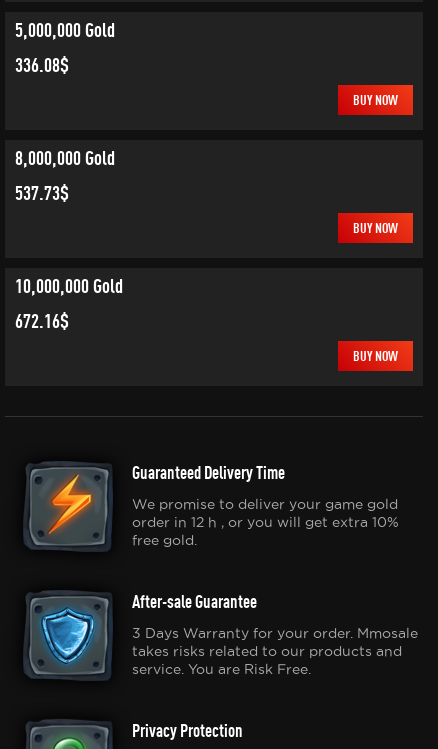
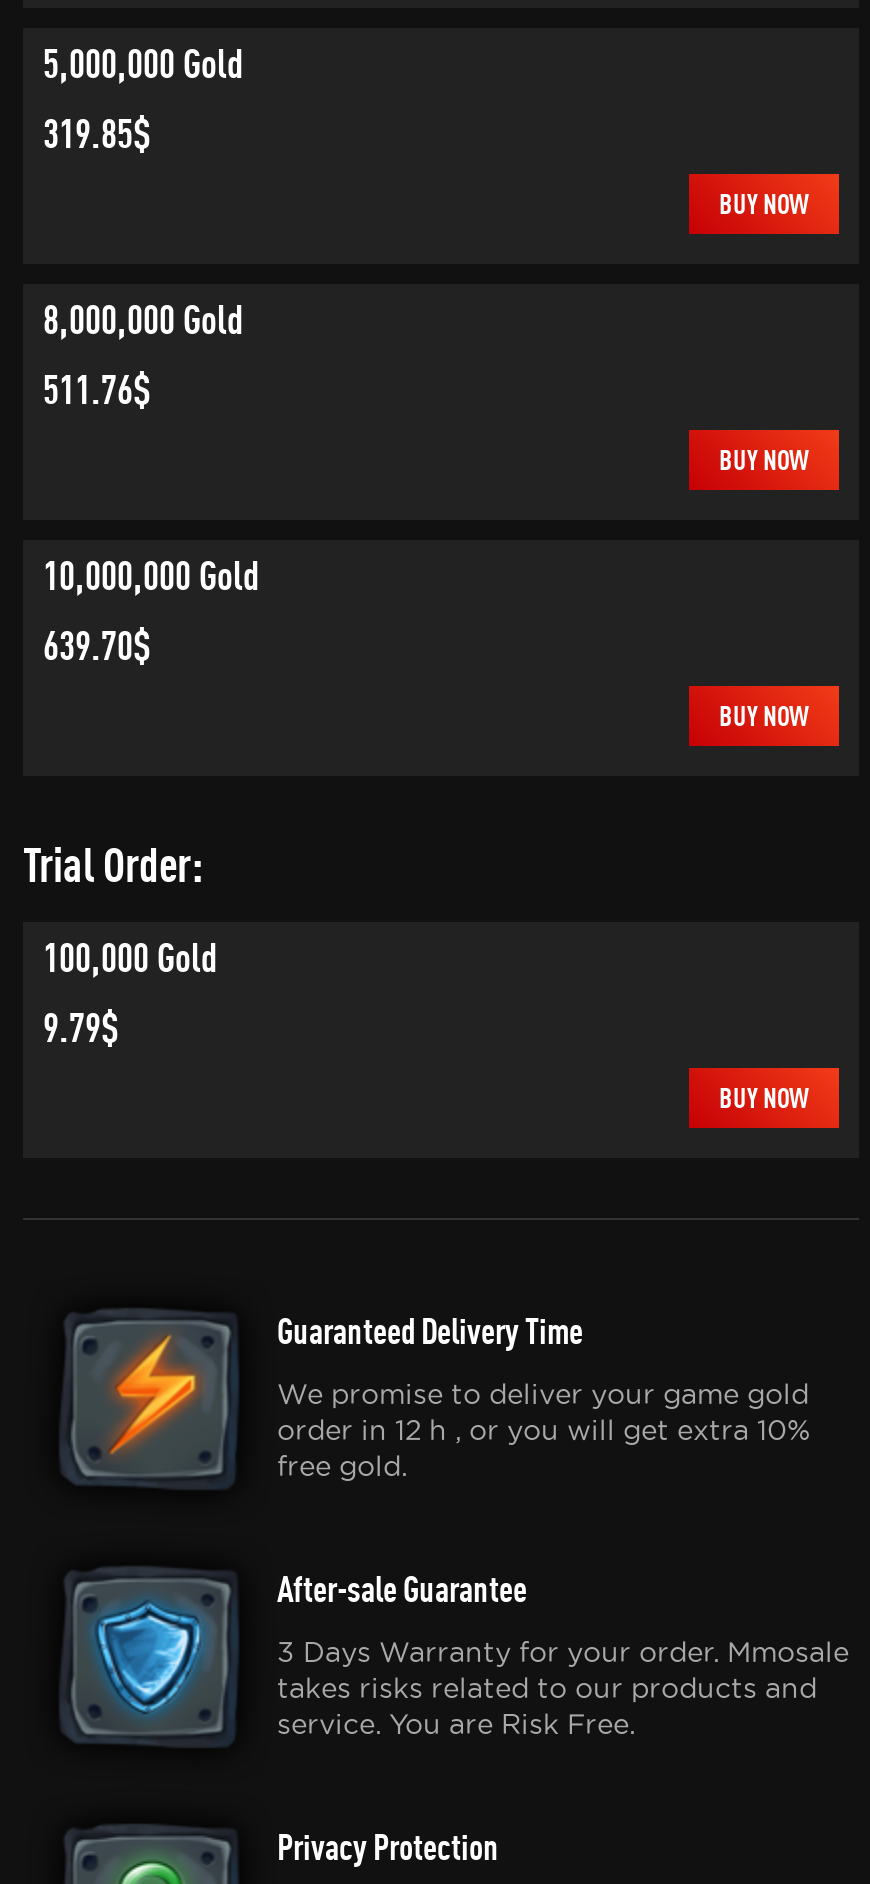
[15,53,69,76] 336.08$ -> [43,110,151,156] 319.85$
[15,181,69,204] 537.73$ -> [43,366,151,412] 511.76$
[15,309,69,332] 672.16$ -> [23,622,809,1050] 639.70$ | BUY NOW | Trial Order: | 100,000 Gold | 9.79$

